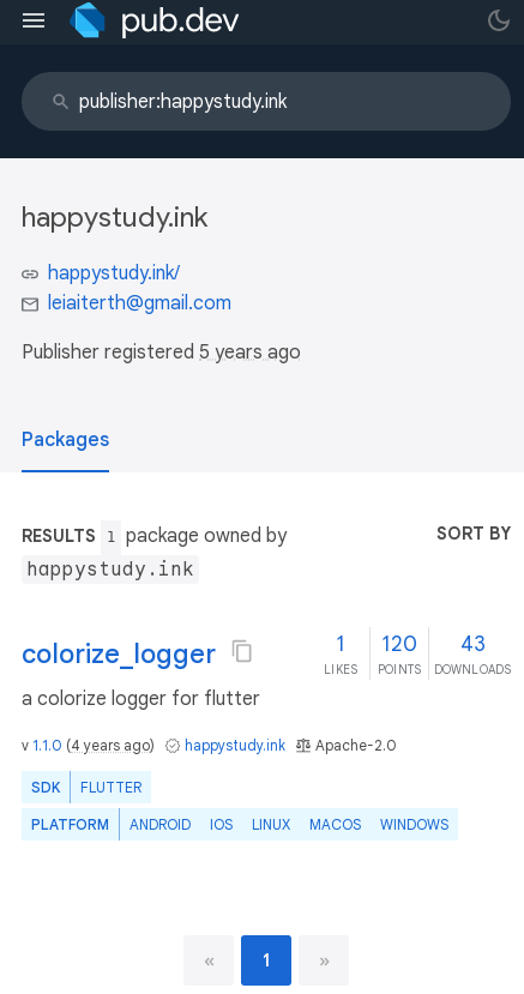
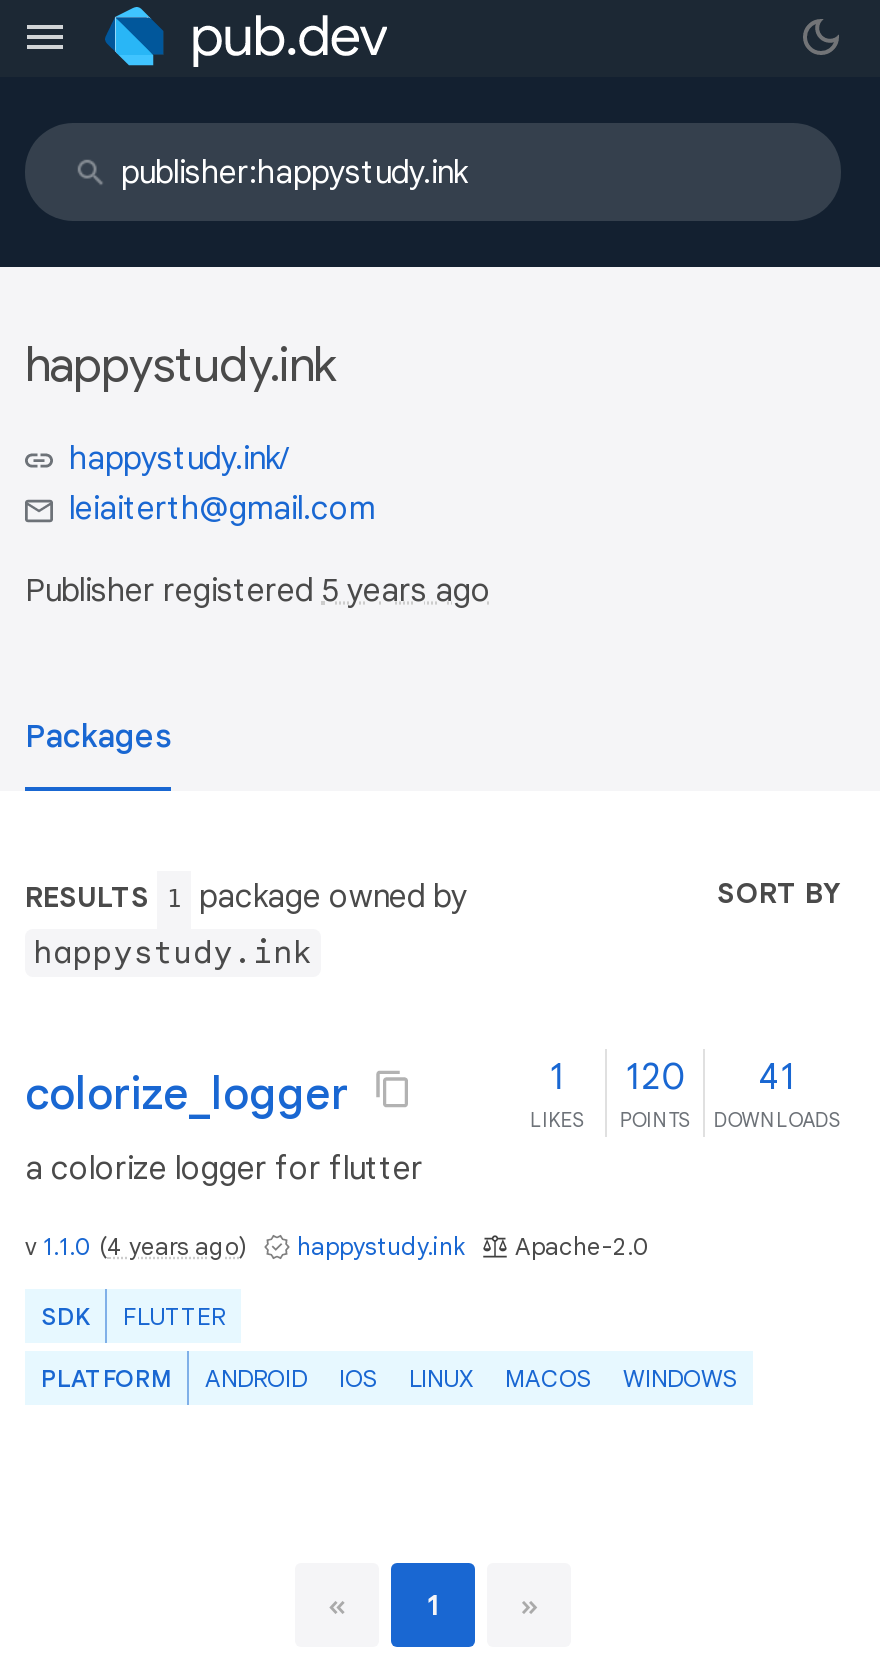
[336,631,485,657] 1 120 43 -> [549,1055,796,1099] 1 120 41

